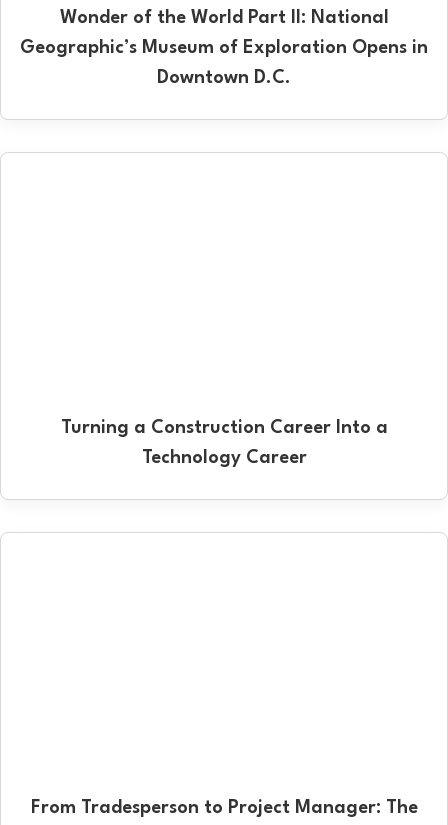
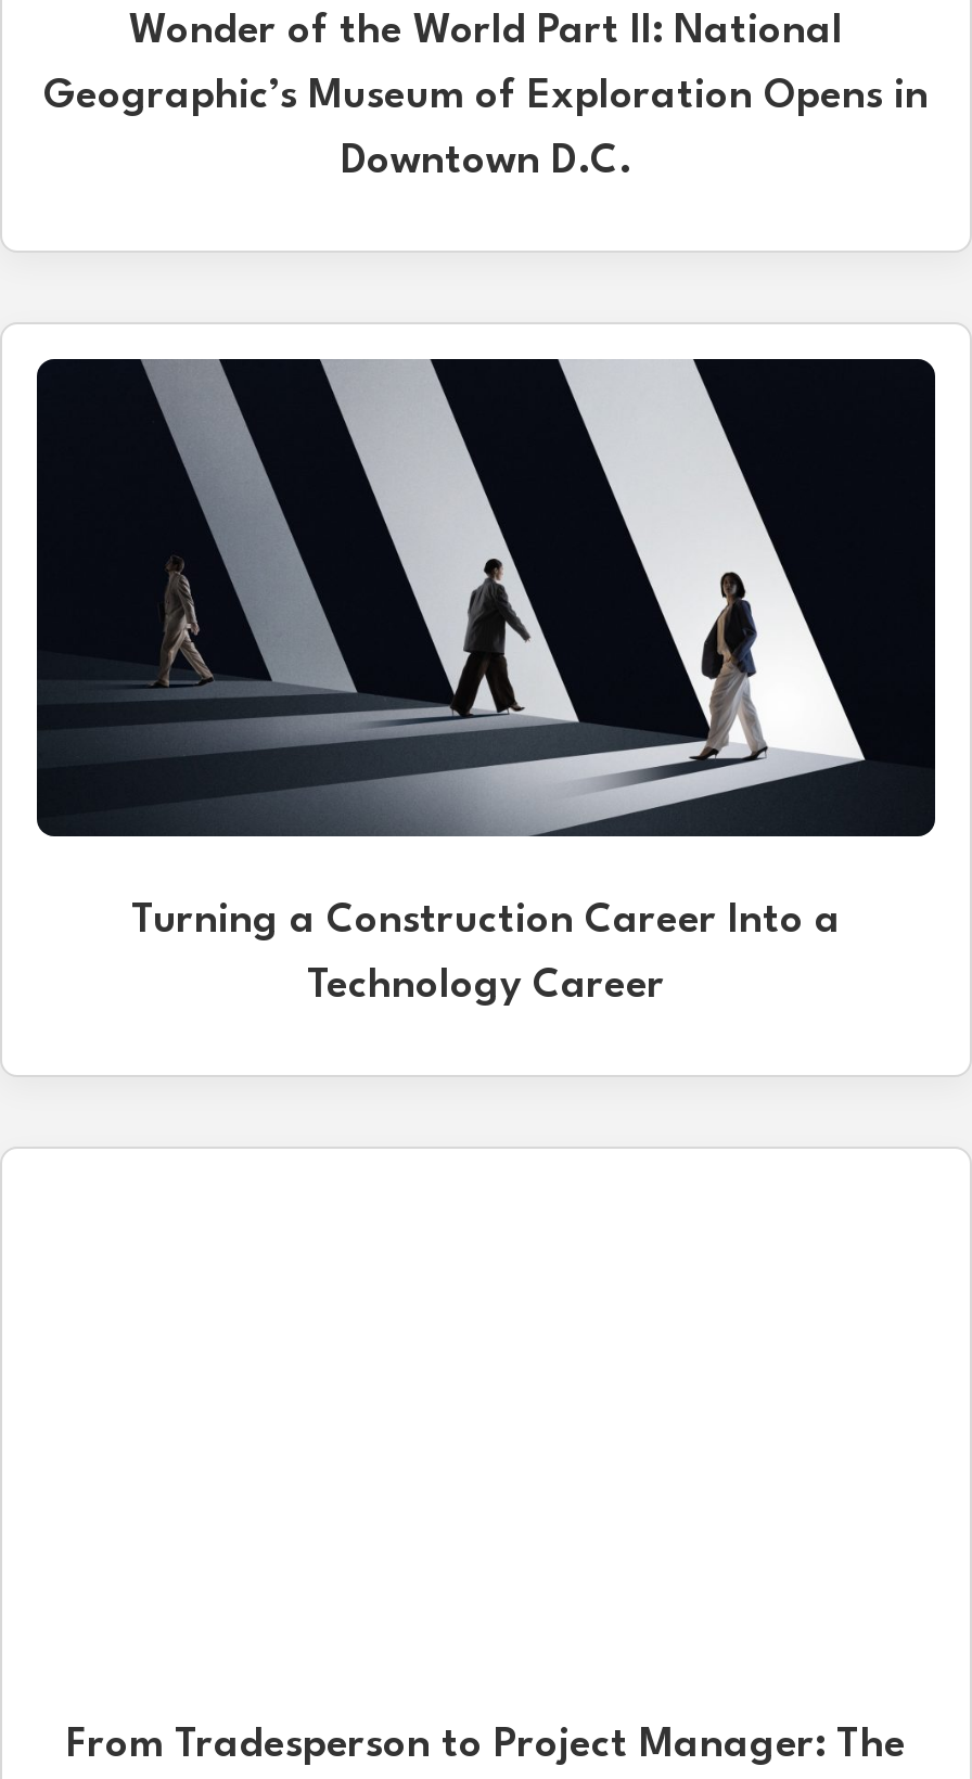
none -> [35,357,937,839] [image]

